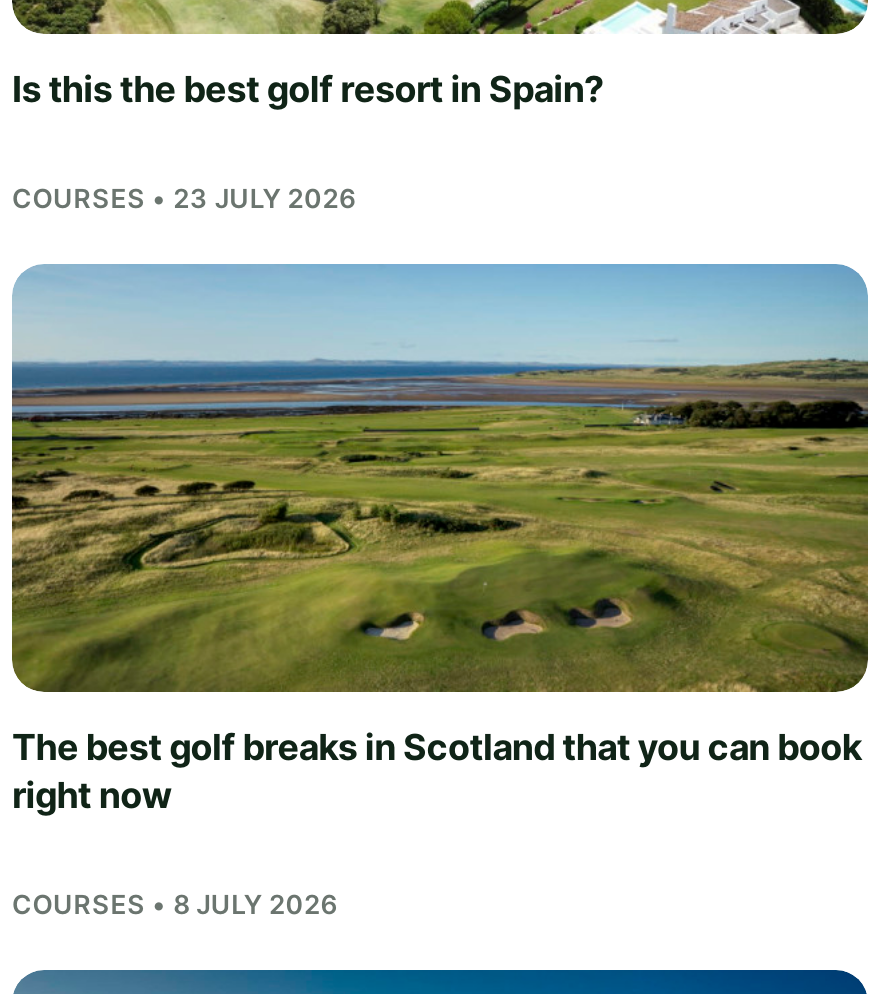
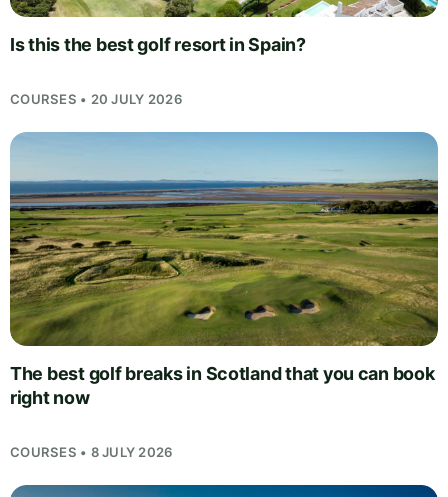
[12,181,358,213] COURSES • 23 JULY 2026 -> [10,90,183,106] COURSES • 20 JULY 2026

